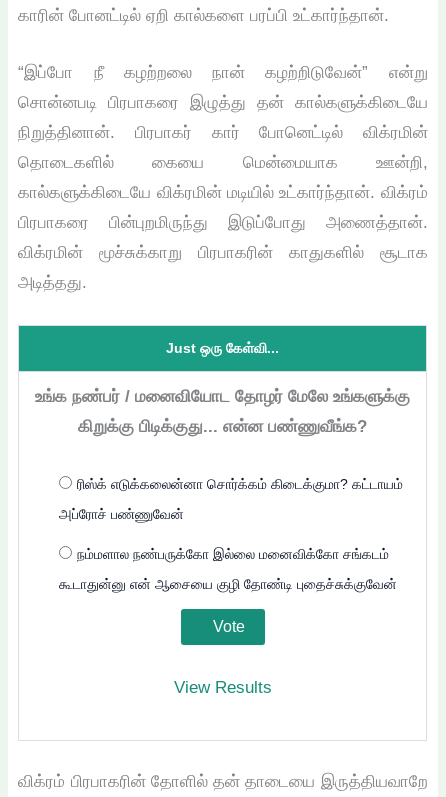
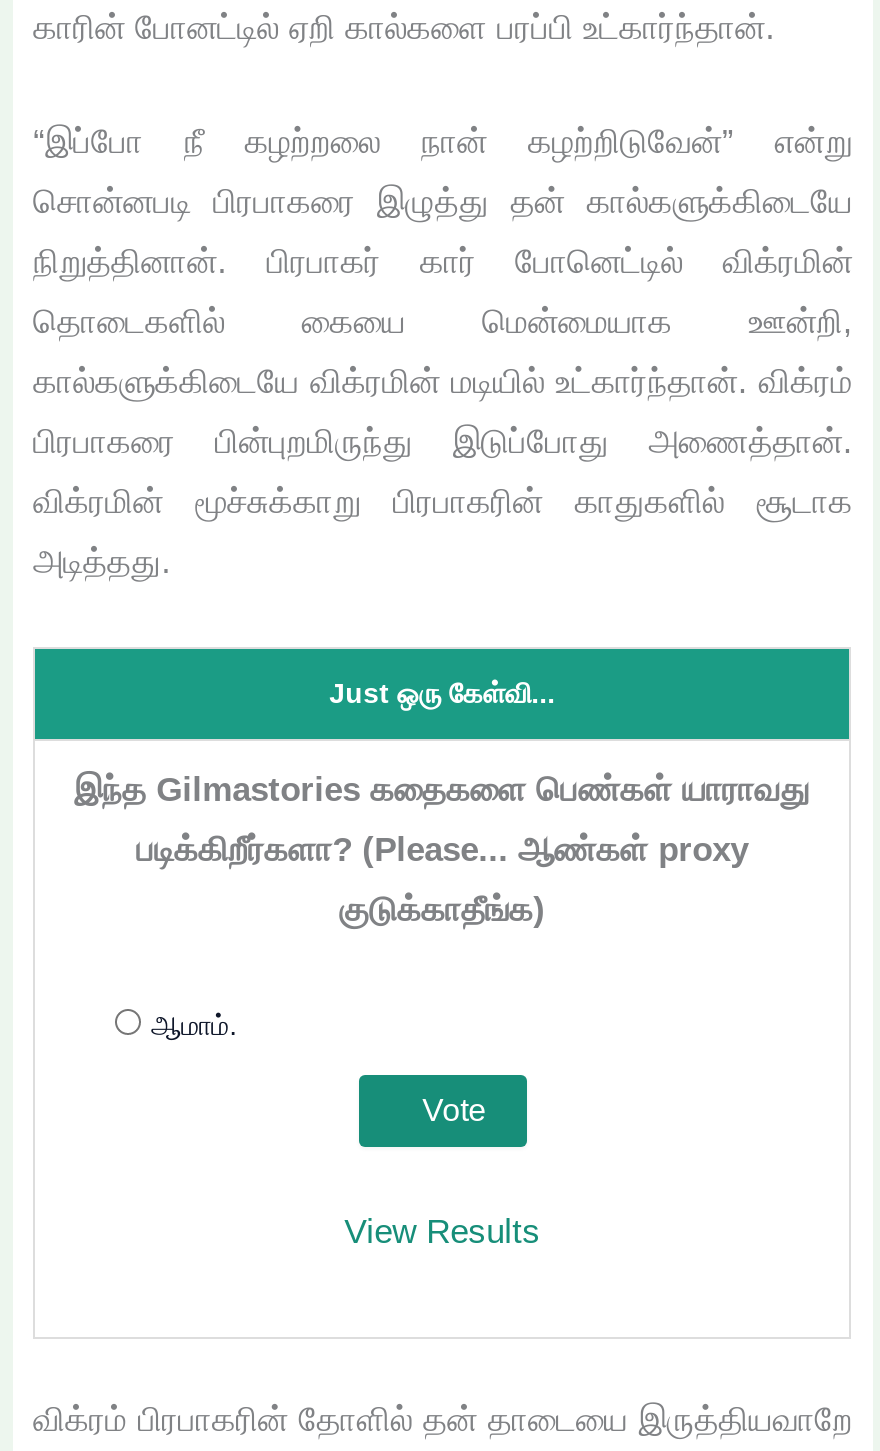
[35,387,410,592] உங்க நண்பர் / மனைவியோட தோழர் மேலே உங்களுக்கு | கிறுக்கு பிடிக்குது... என்ன பண்ணுவீங்க? | ரிஸ்க் எடுக்கலைன்னா சொர்க்கம் கிடைக்குமா? கட்டாயம் | அப்ரோச் பண்ணுவேன் | நம்மளால நண்பருக்கோ இல்லை மனைவிக்கோ சங்கடம் | கூடாதுன்னு என் ஆசையை குழி தோண்டி புதைச்சுக்குவேன் -> [74,771,810,1042] இந்த Gilmastories கதைகளை பெண்கள் யாராவது | படிக்கிறீர்களா? (Please... ஆண்கள் proxy | குடுக்காதீங்க) | ஆமாம்.

